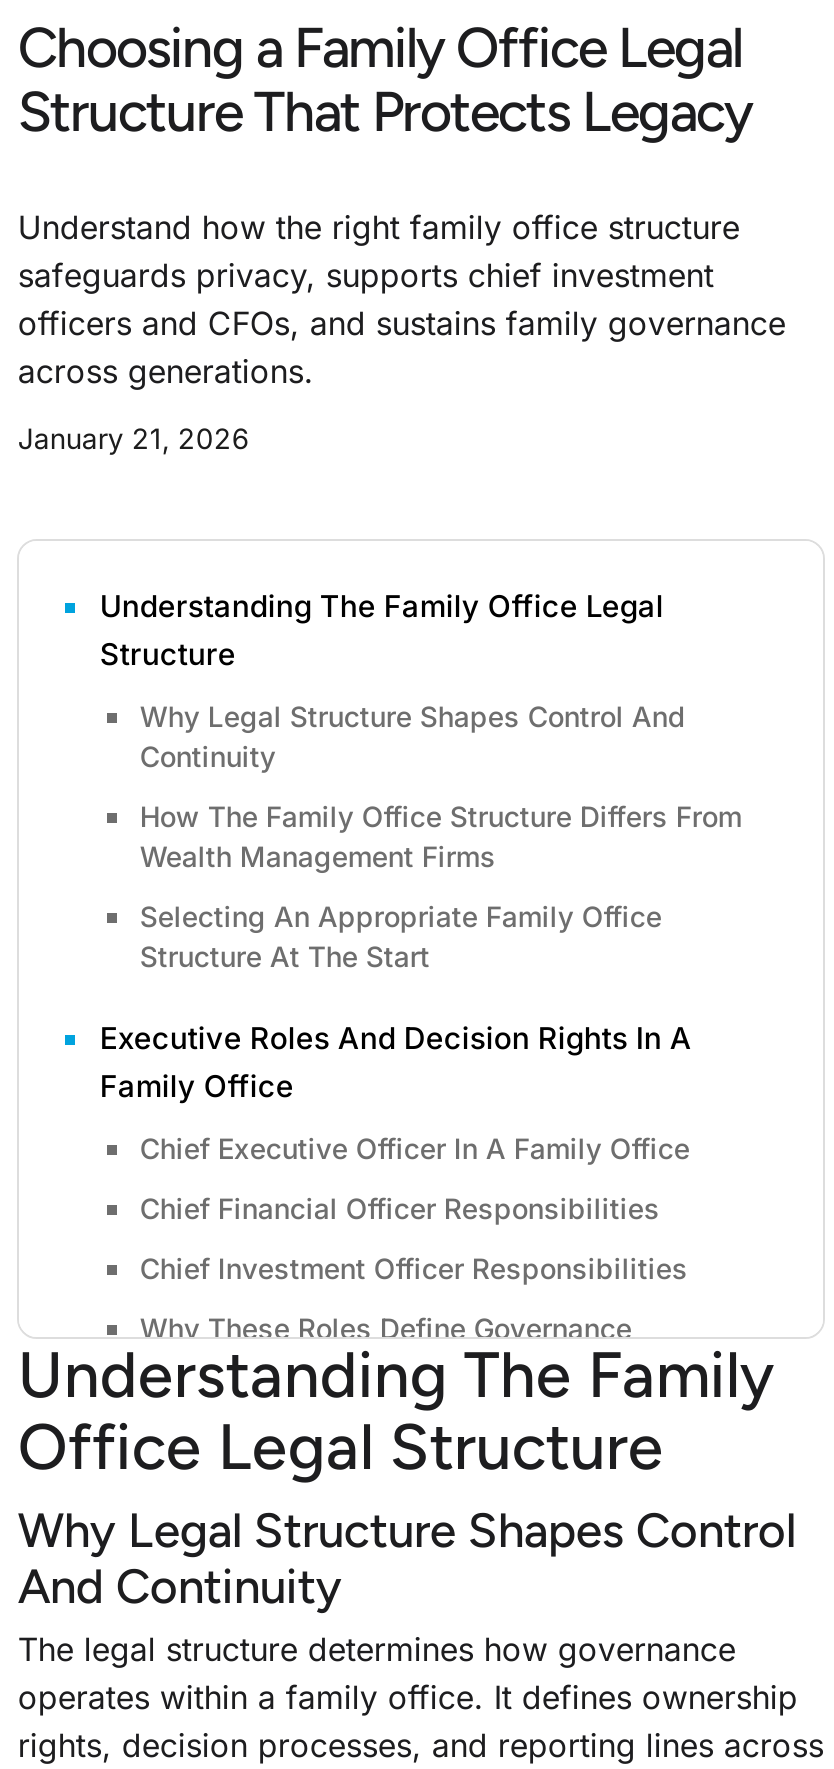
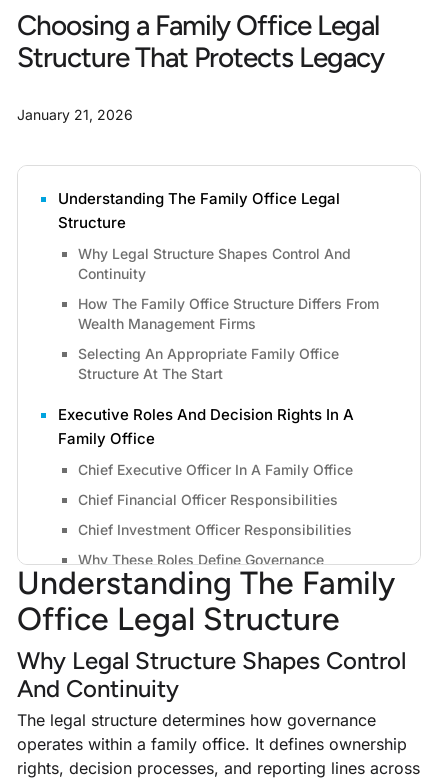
[18,207,786,391] Understand how the right family office structure | safeguards privacy, supports chief investment | officers and CFOs, and sustains family governance | across generations. -> none

